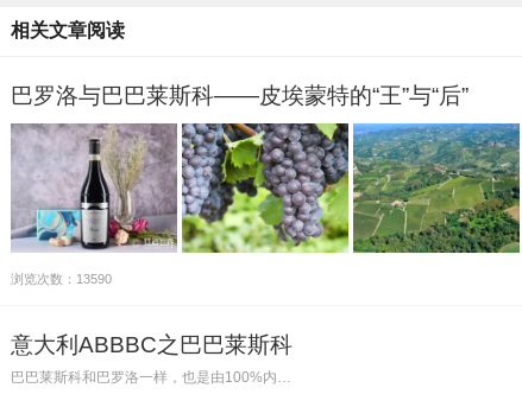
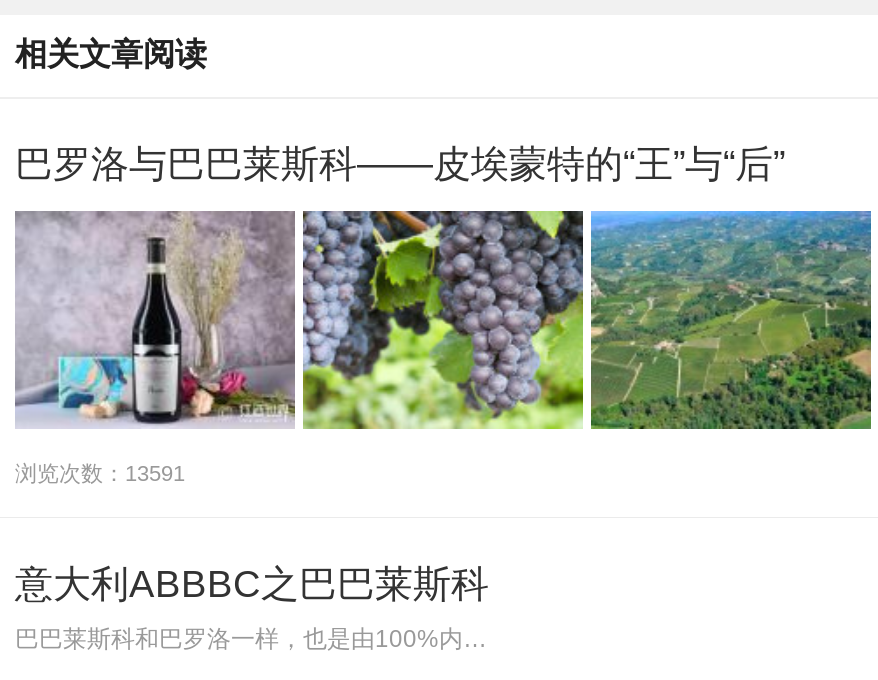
[11,271,112,285] 浏览次数：13590 -> [15,460,185,484] 浏览次数：13591

